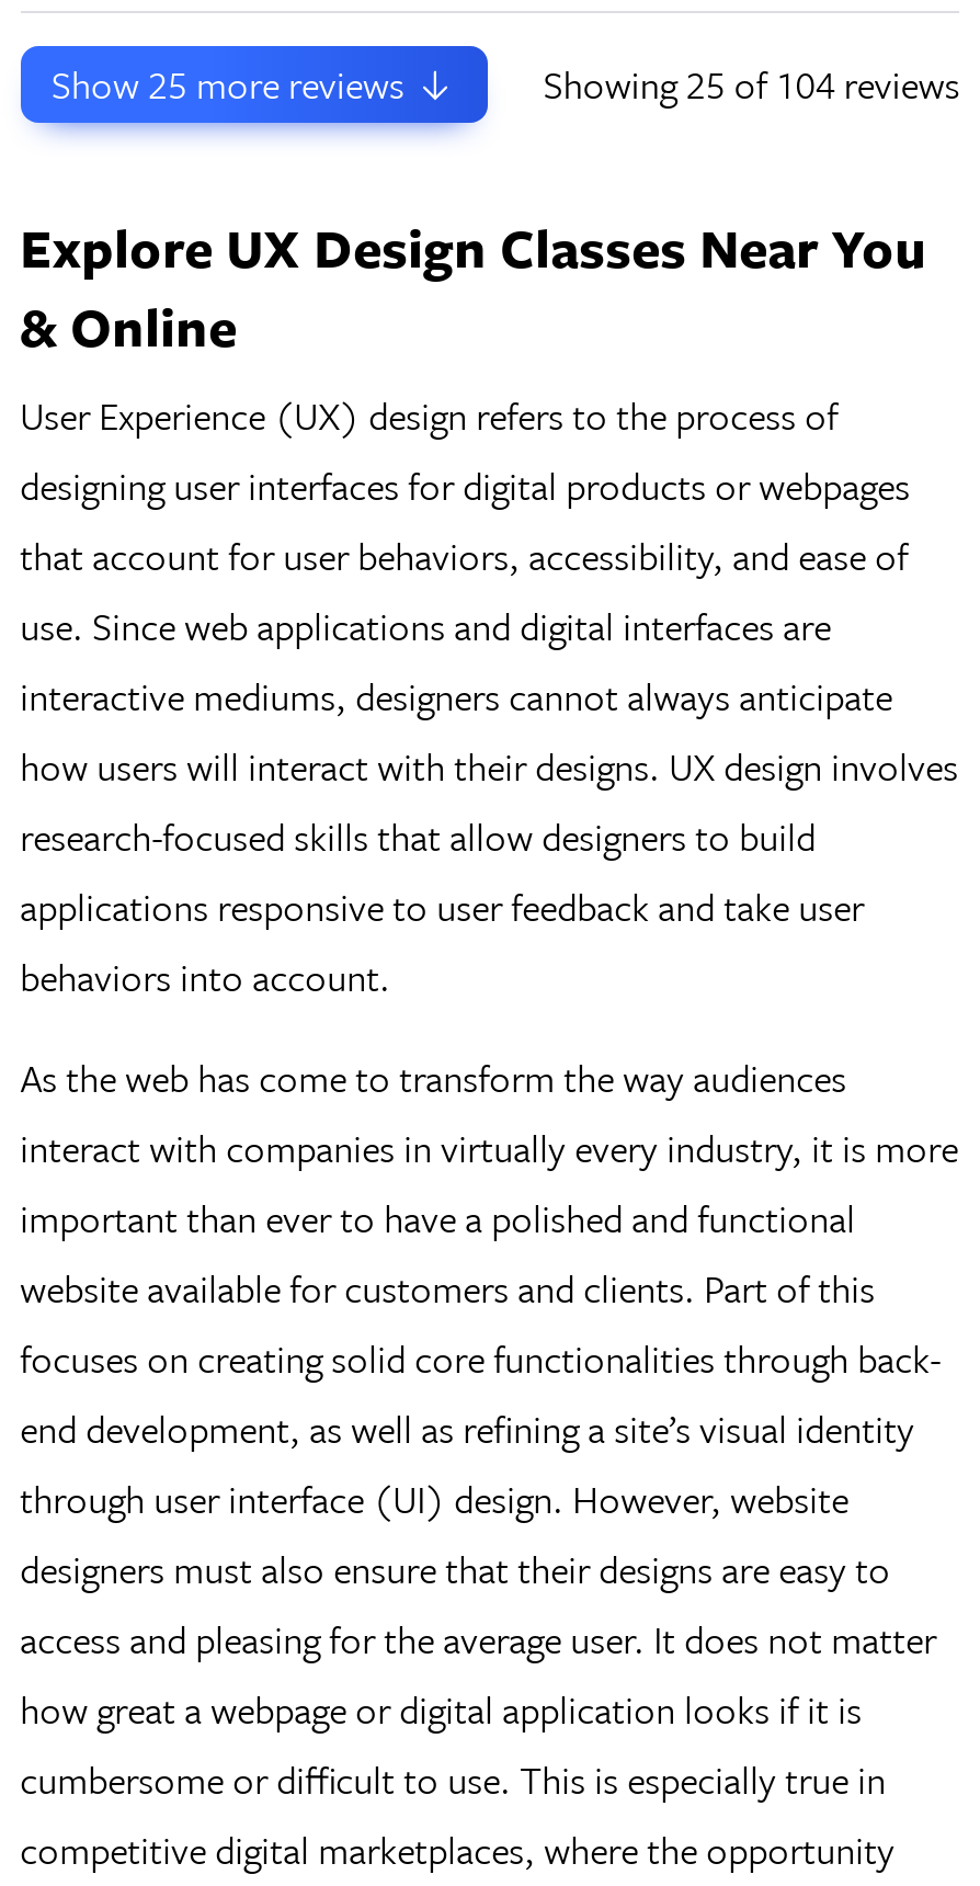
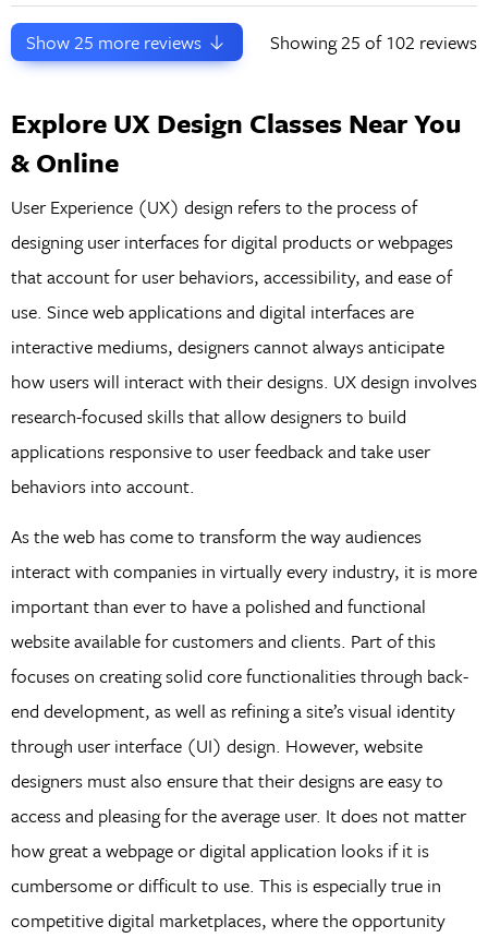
[543,57,960,112] Showing25 of 104 reviews -> [271,28,478,56] Showing25 of 102 reviews

